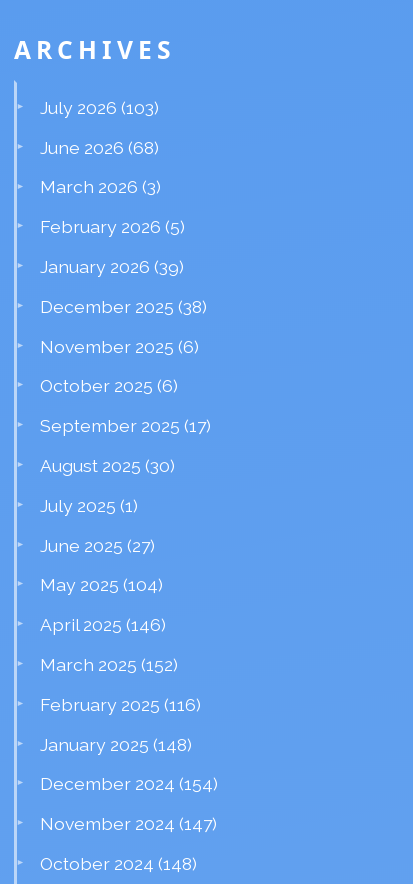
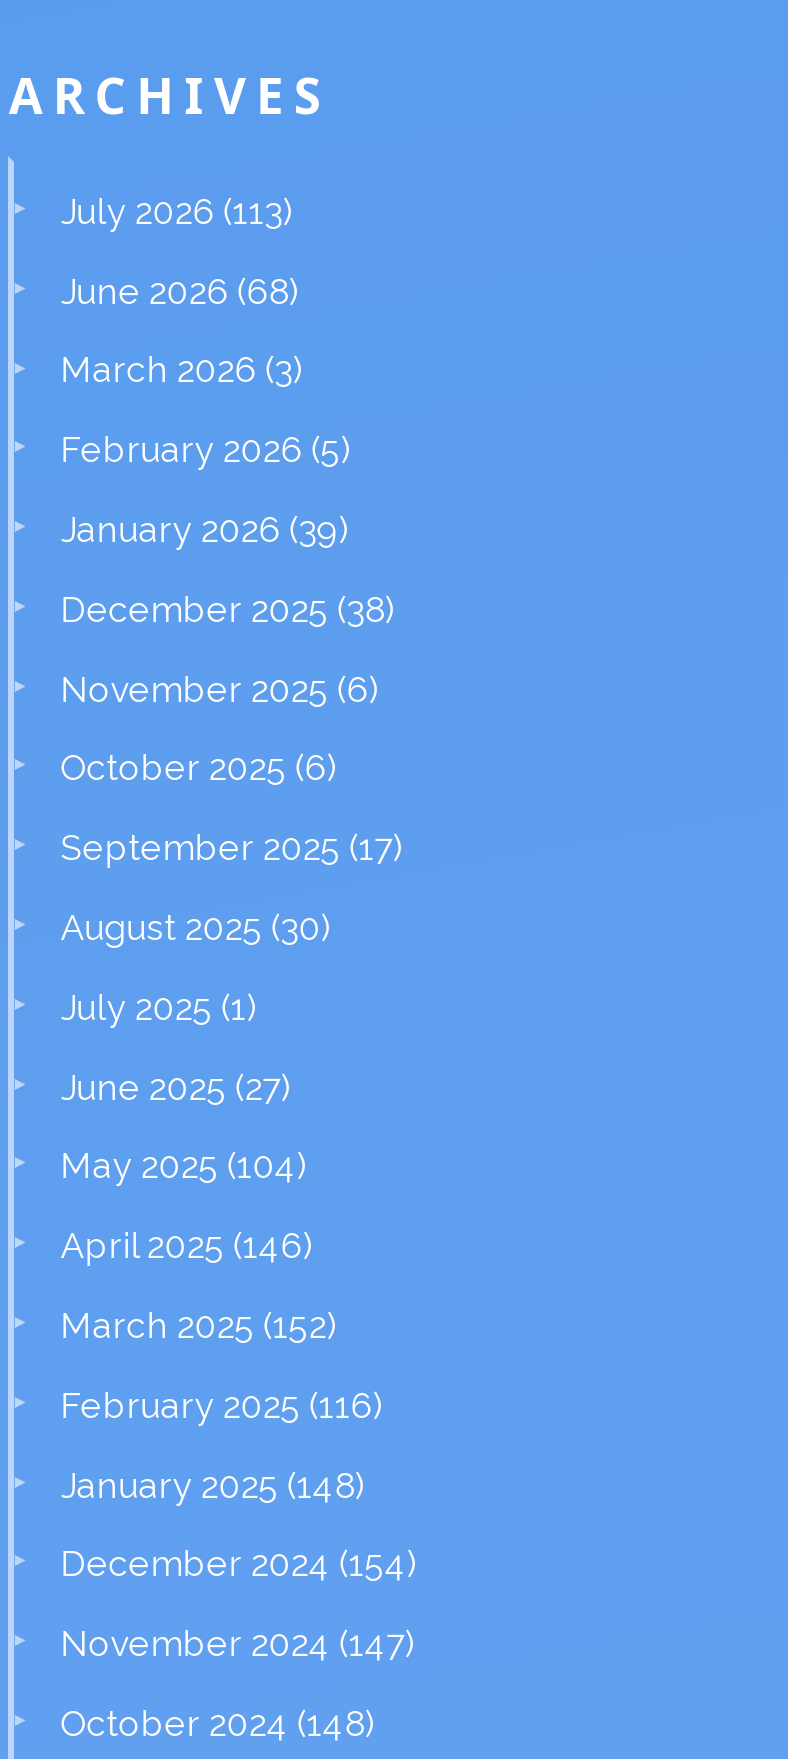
[40,97,159,118] July 2026 (103) -> [61,190,293,232] July 2026 (113)

